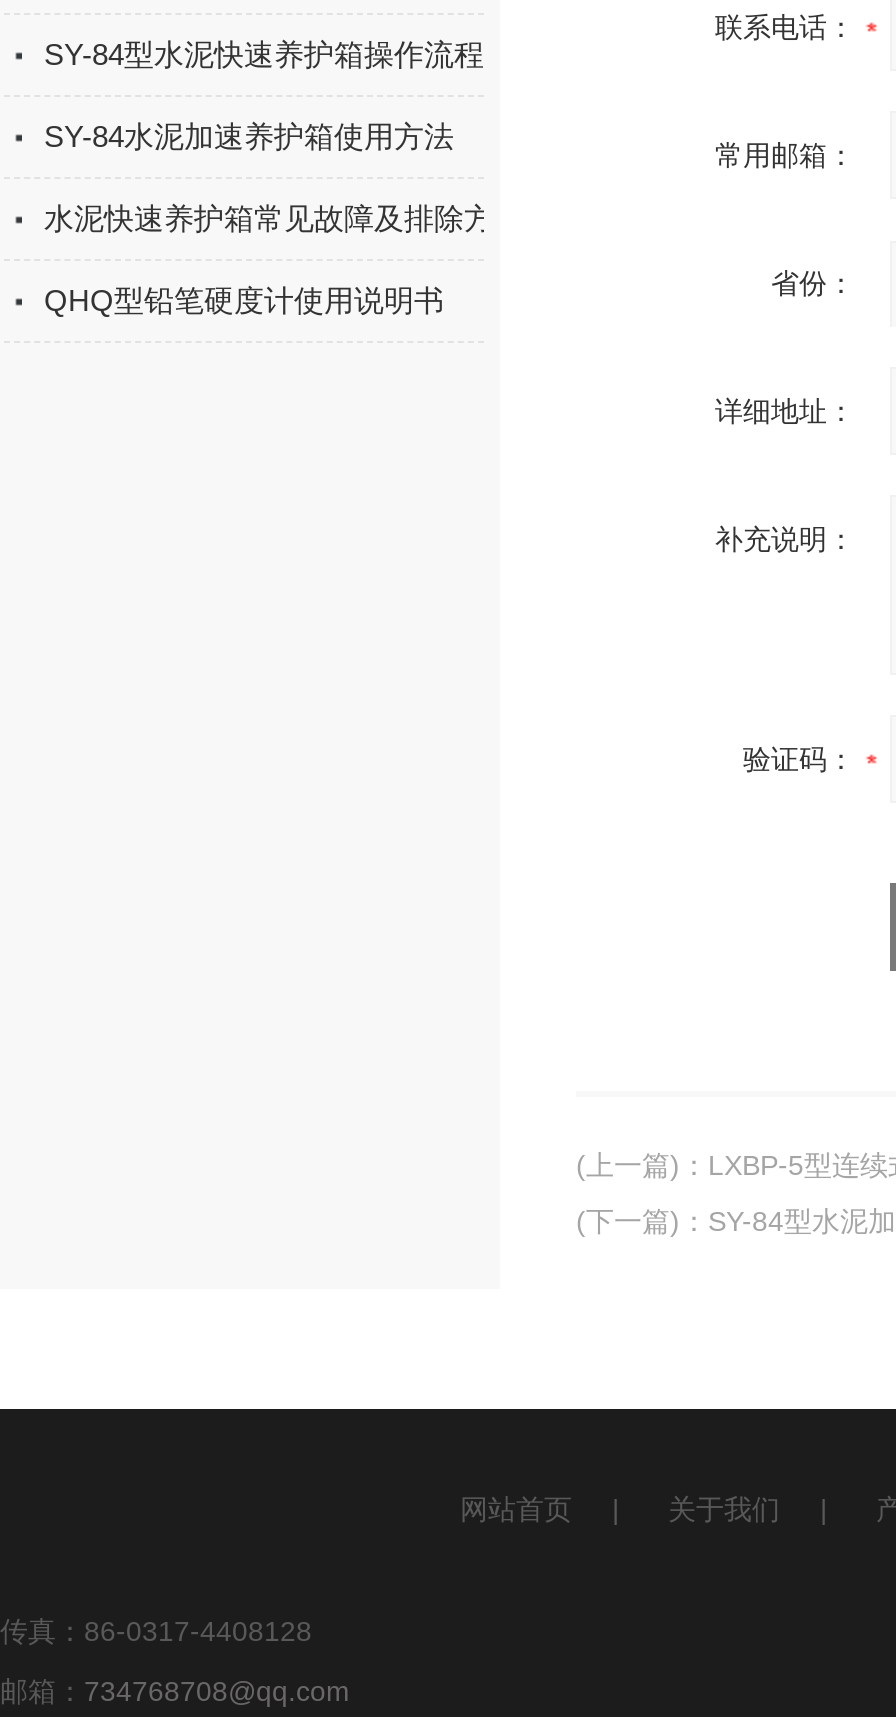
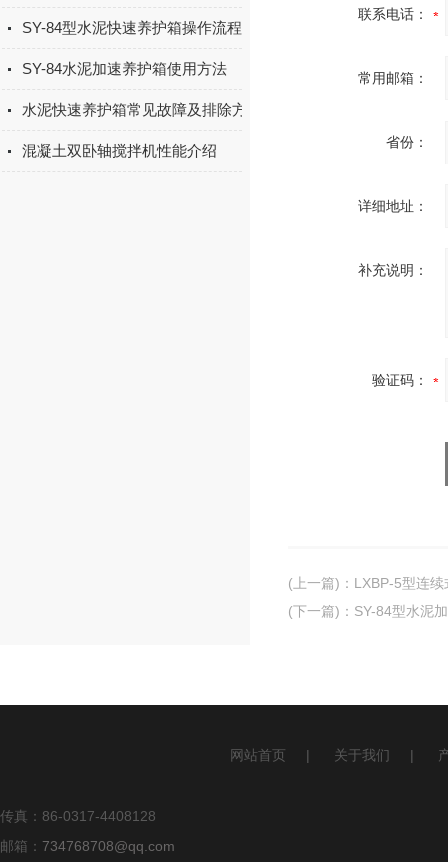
[44,283,444,317] QHQ型铅笔硬度计使用说明书 -> [22,142,217,159] 混凝土双卧轴搅拌机性能介绍

